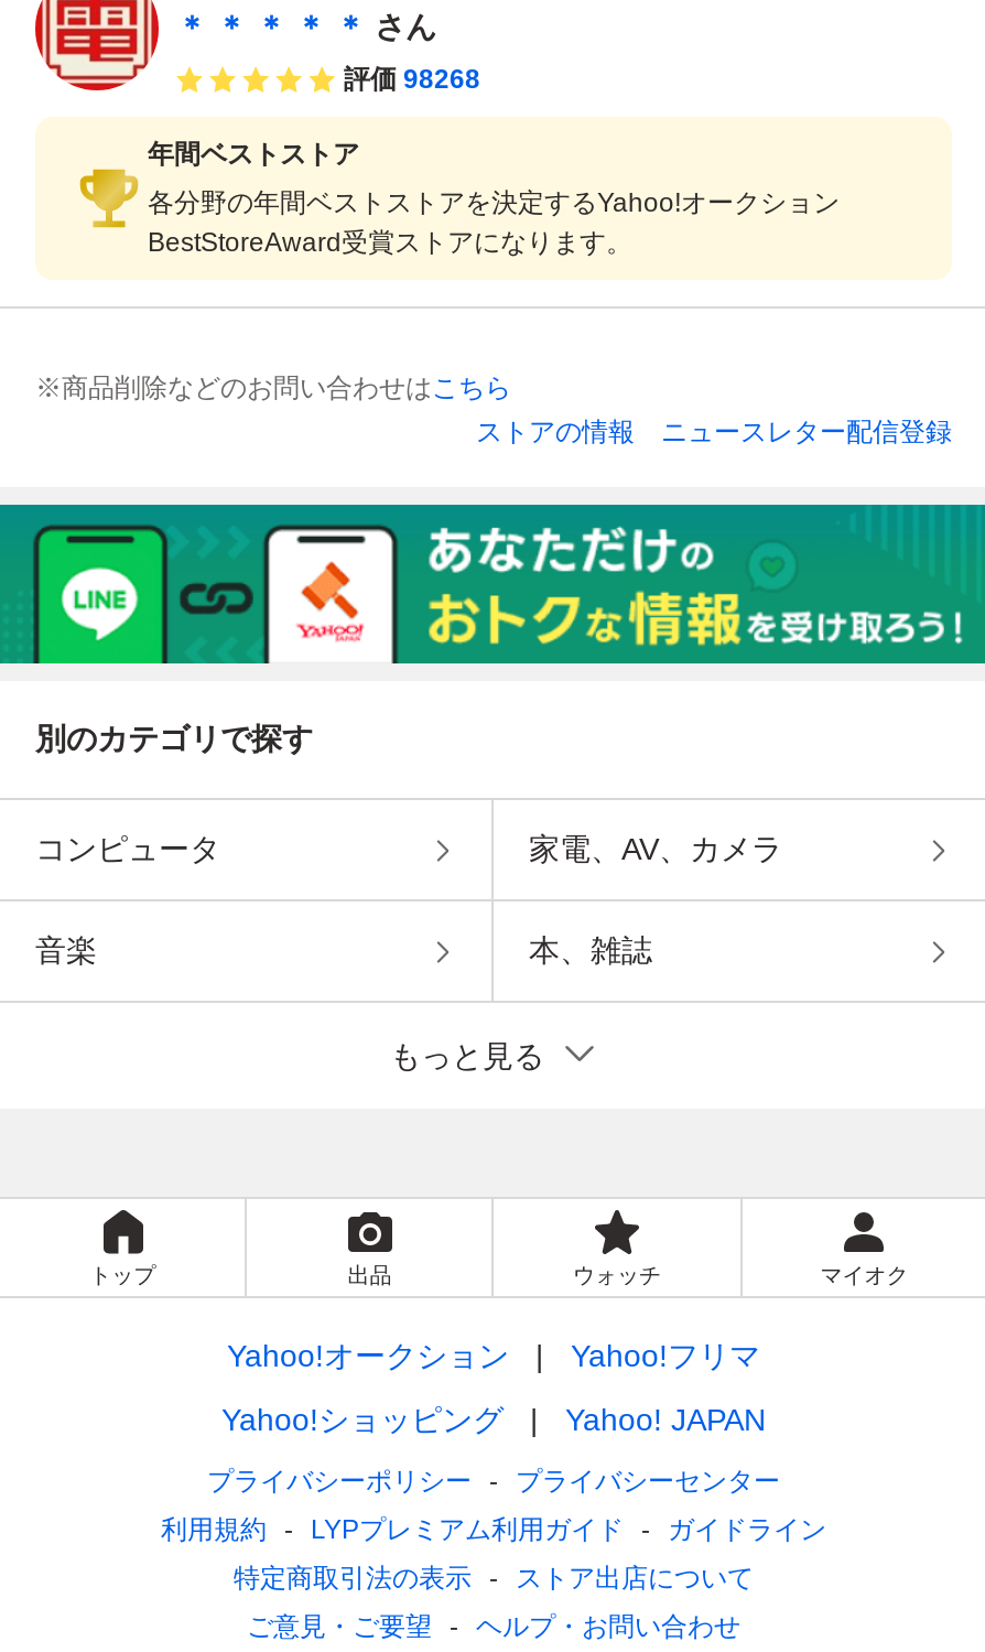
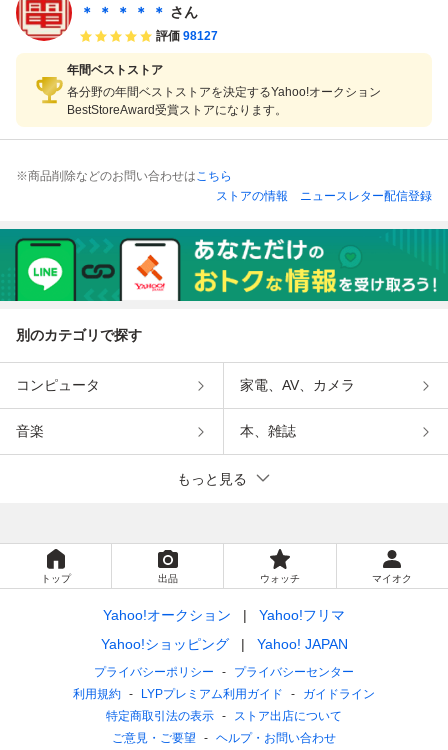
[344,64,480,95] 評価 98268 -> [156,29,218,43] 評価 98127

